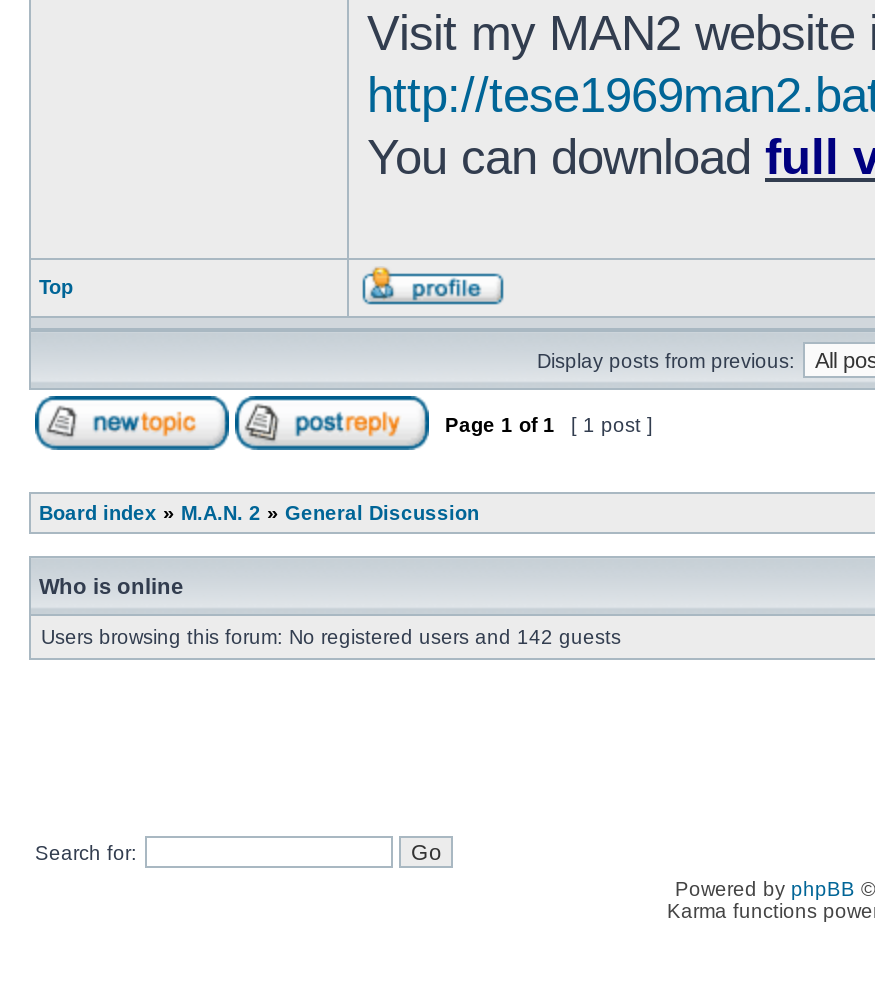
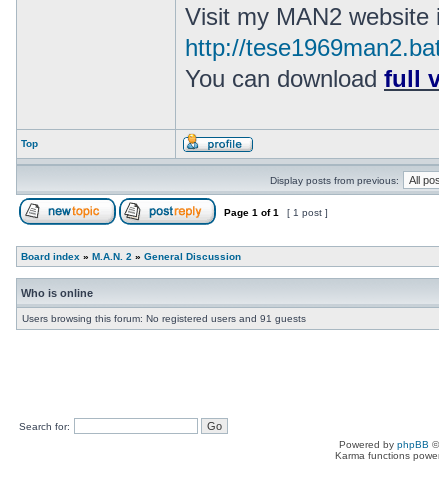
[41,626,621,648] Users browsing this forum: No registered users and 142 guests -> [22,313,306,324] Users browsing this forum: No registered users and 91 guests

